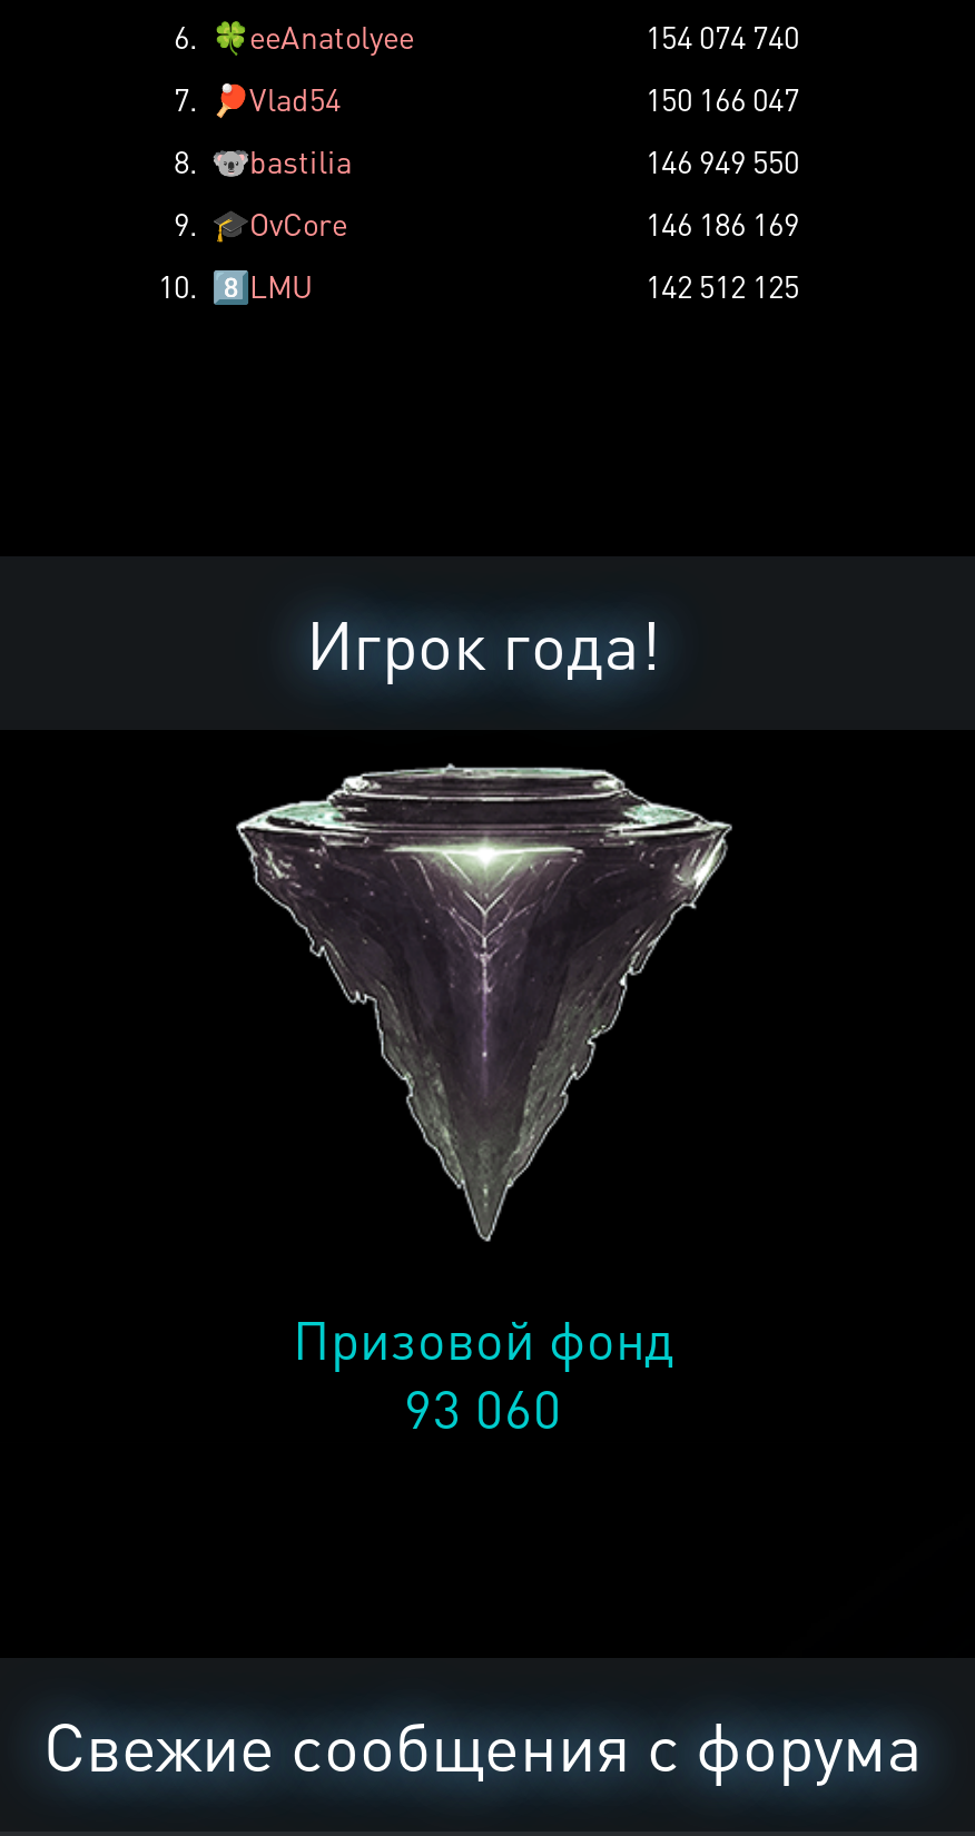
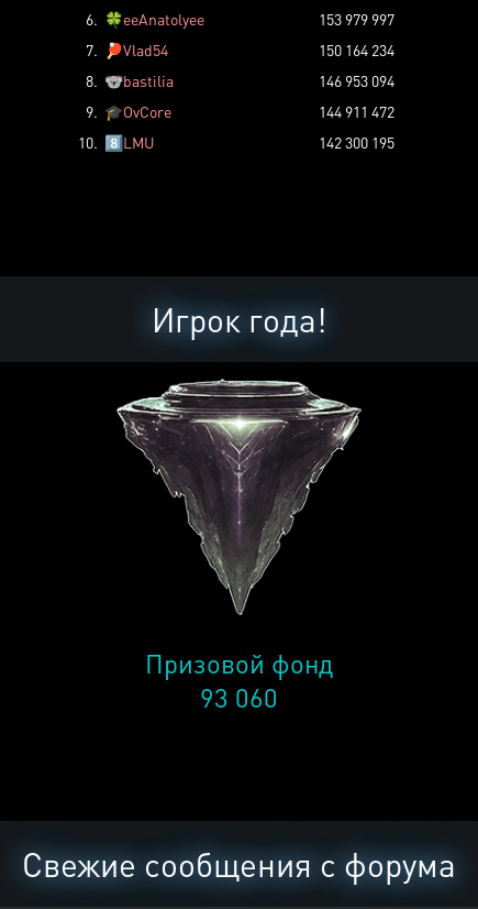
[646,16,799,56] 154 074 740 -> [319,9,394,29] 153 979 997
[646,78,799,118] 150 166 047 -> [319,40,394,59] 150 164 234
[646,140,799,180] 146 949 550 -> [319,70,394,90] 146 953 094
[646,203,799,243] 146 186 169 -> [319,101,394,121] 144 911 472
[646,265,799,305] 142 512 125 -> [319,132,394,152] 142 300 195

